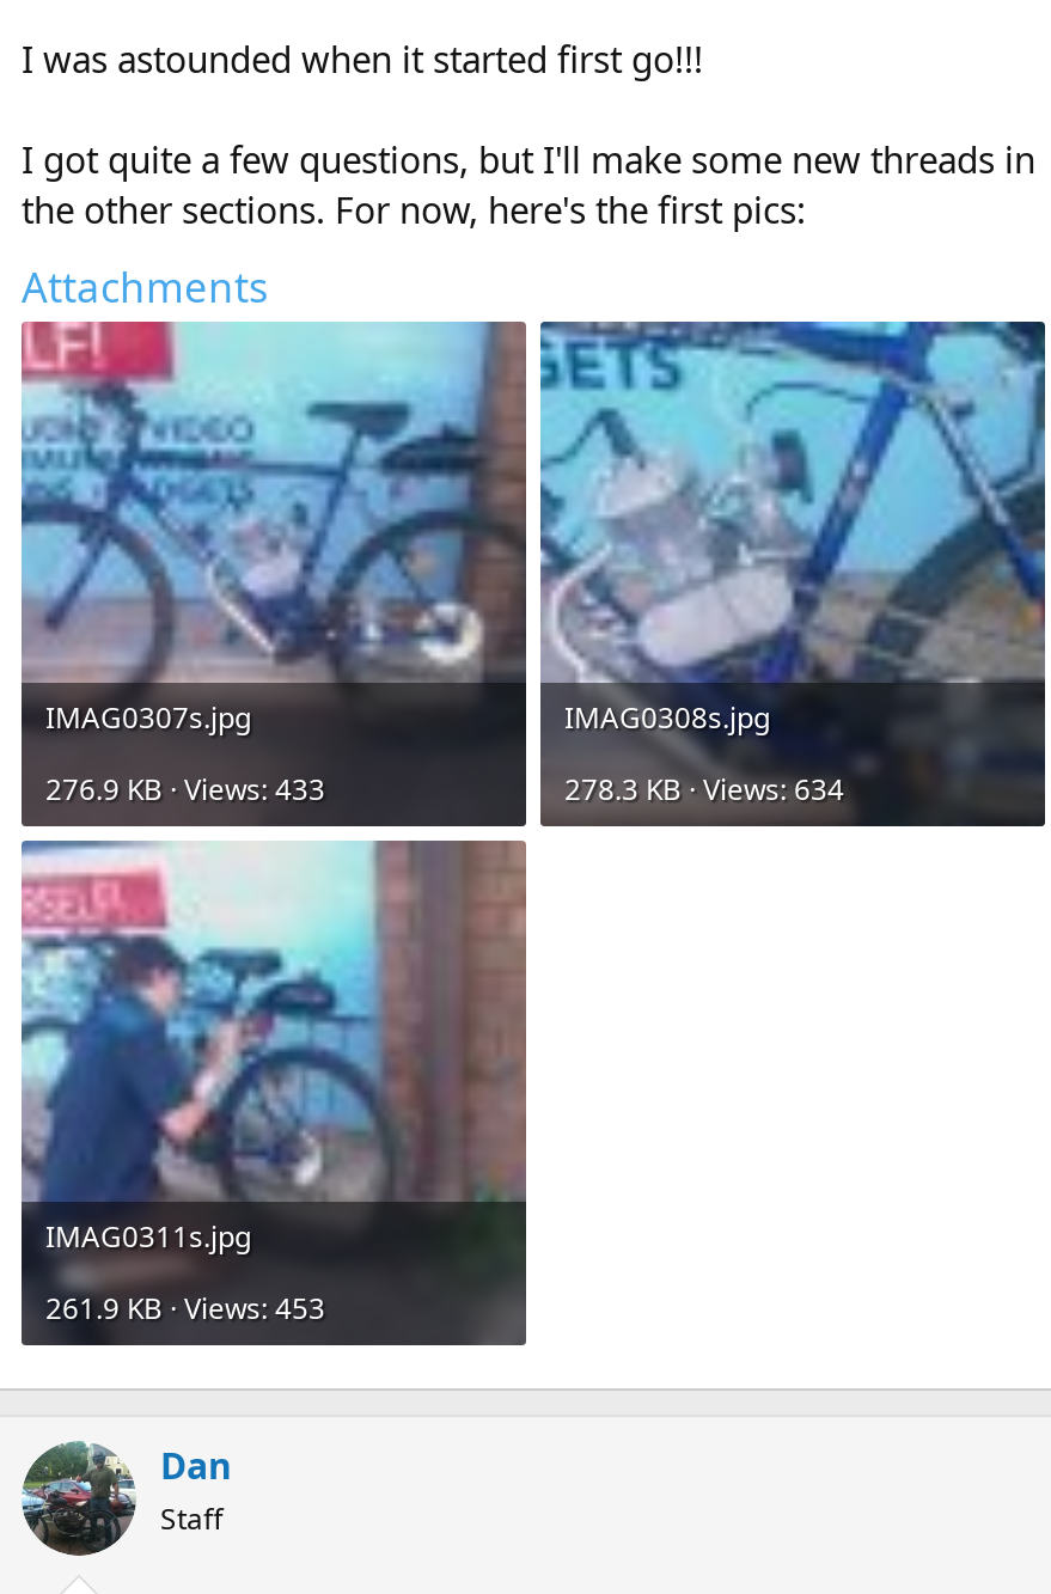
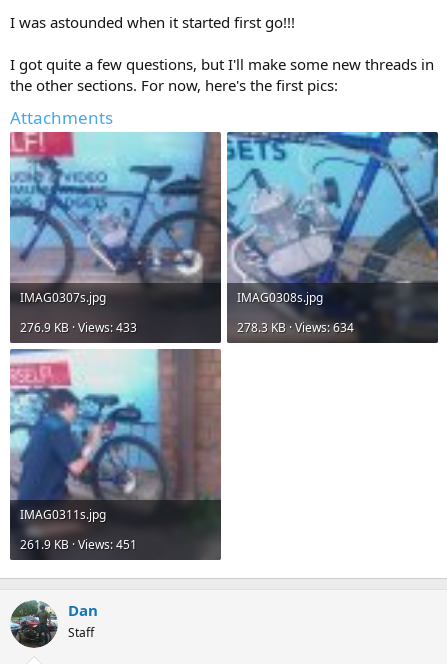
[45,1289,325,1329] 261.9 KB · Views: 453 -> [20,536,137,553] 261.9 KB · Views: 451

